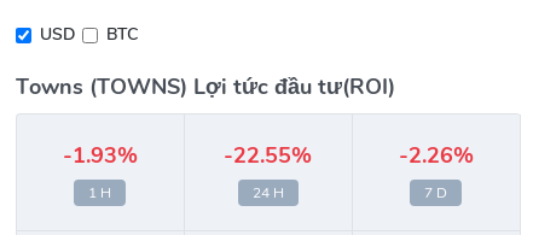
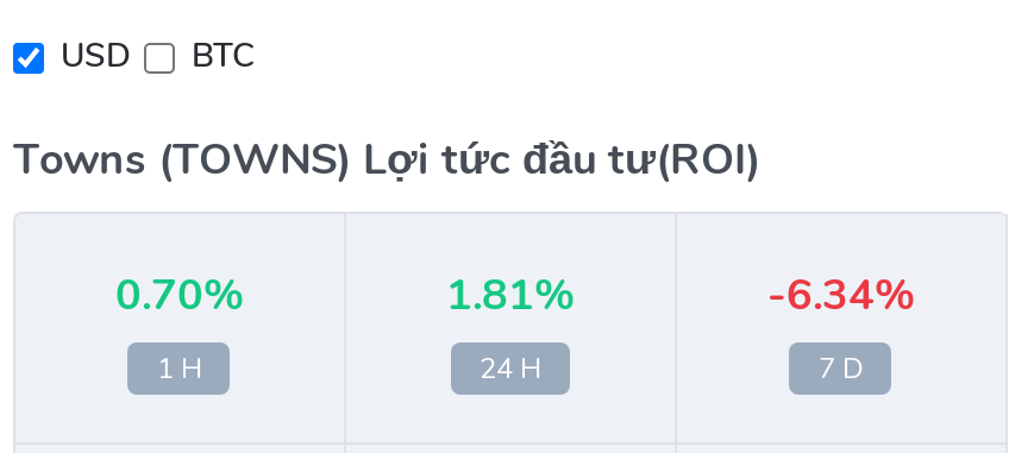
[63,141,138,170] -1.93% -> [115,266,244,323] 0.70%
[224,141,312,170] -22.55% -> [446,266,575,323] 1.81%
[399,141,474,170] -2.26% -> [767,266,915,323] -6.34%

